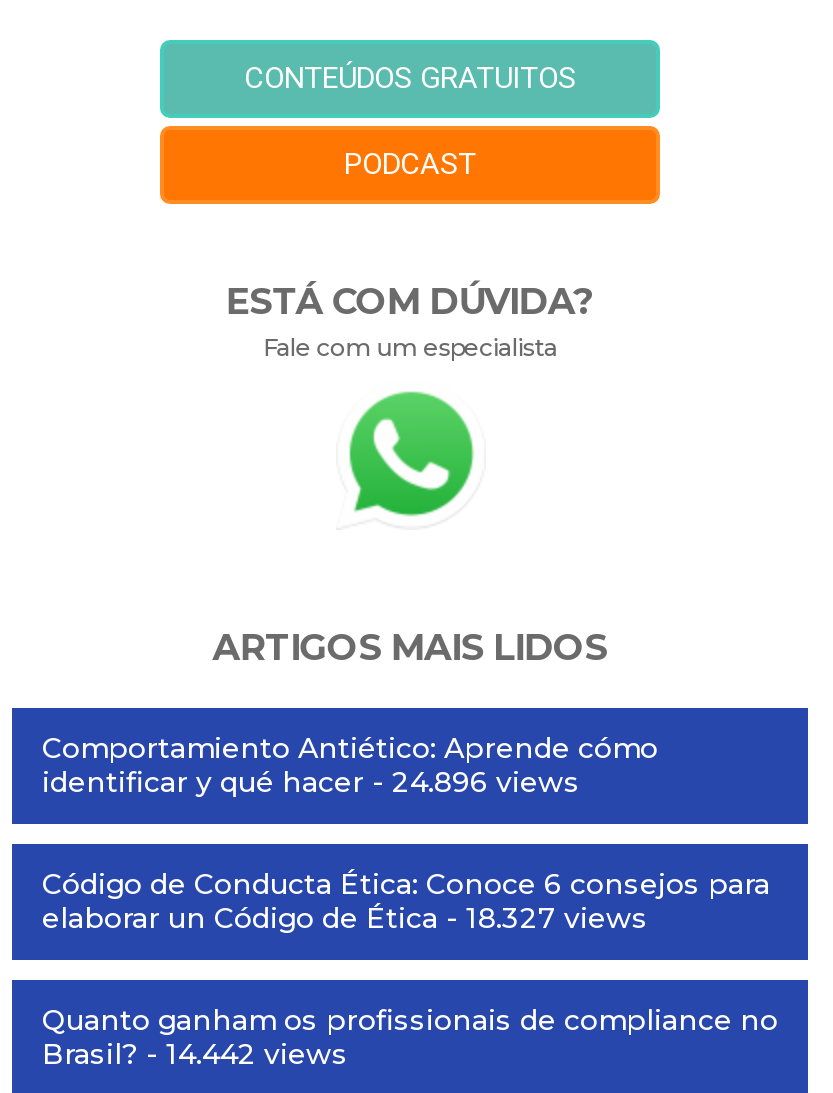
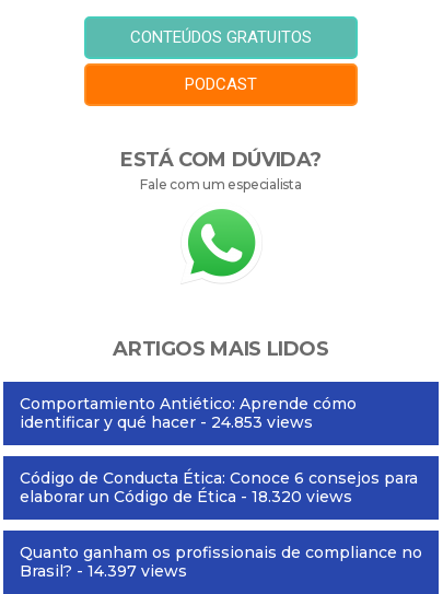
[42,763,580,799] identificar y qué hacer - 24.896 views -> [20,413,313,433] identificar y qué hacer - 24.853 views
[42,899,648,935] elaborar un Código de Ética - 18.327 views -> [20,487,352,507] elaborar un Código de Ética - 18.320 views
[42,1035,348,1071] Brasil? - 14.442 views -> [20,562,187,581] Brasil? - 14.397 views

